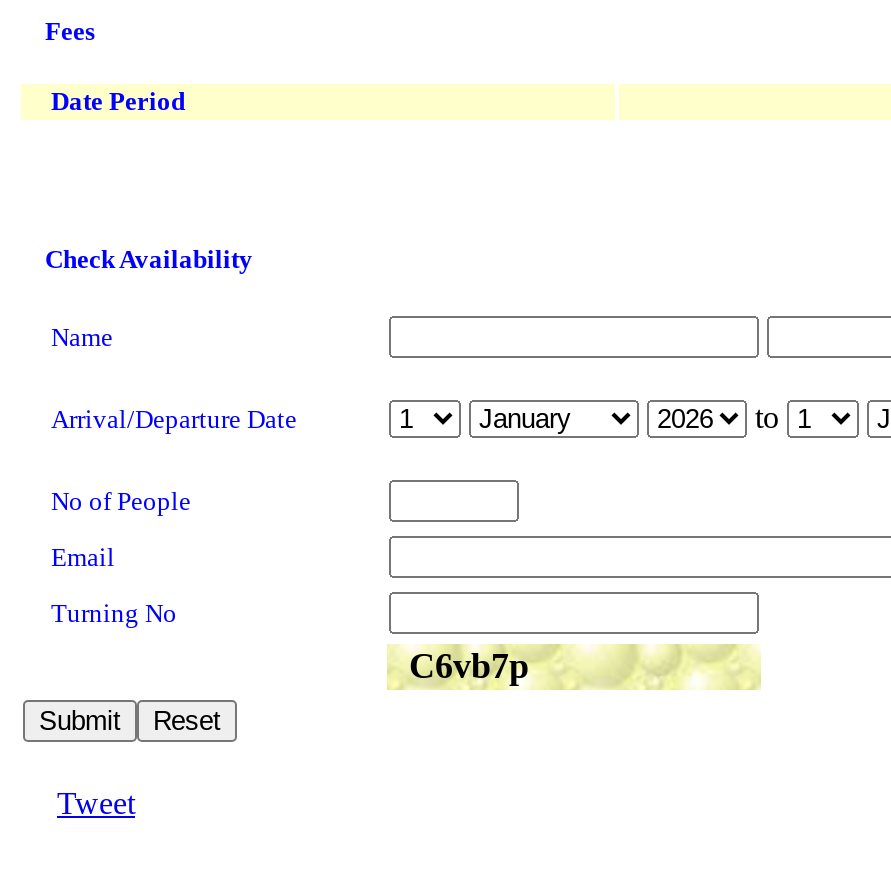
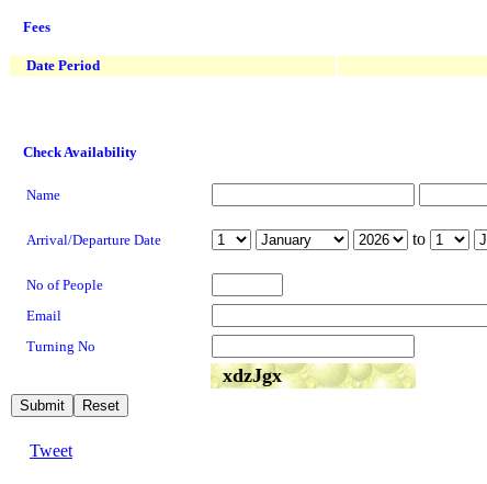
[389,646,529,686] C6vb7p -> [212,364,282,386] xdzJgx

